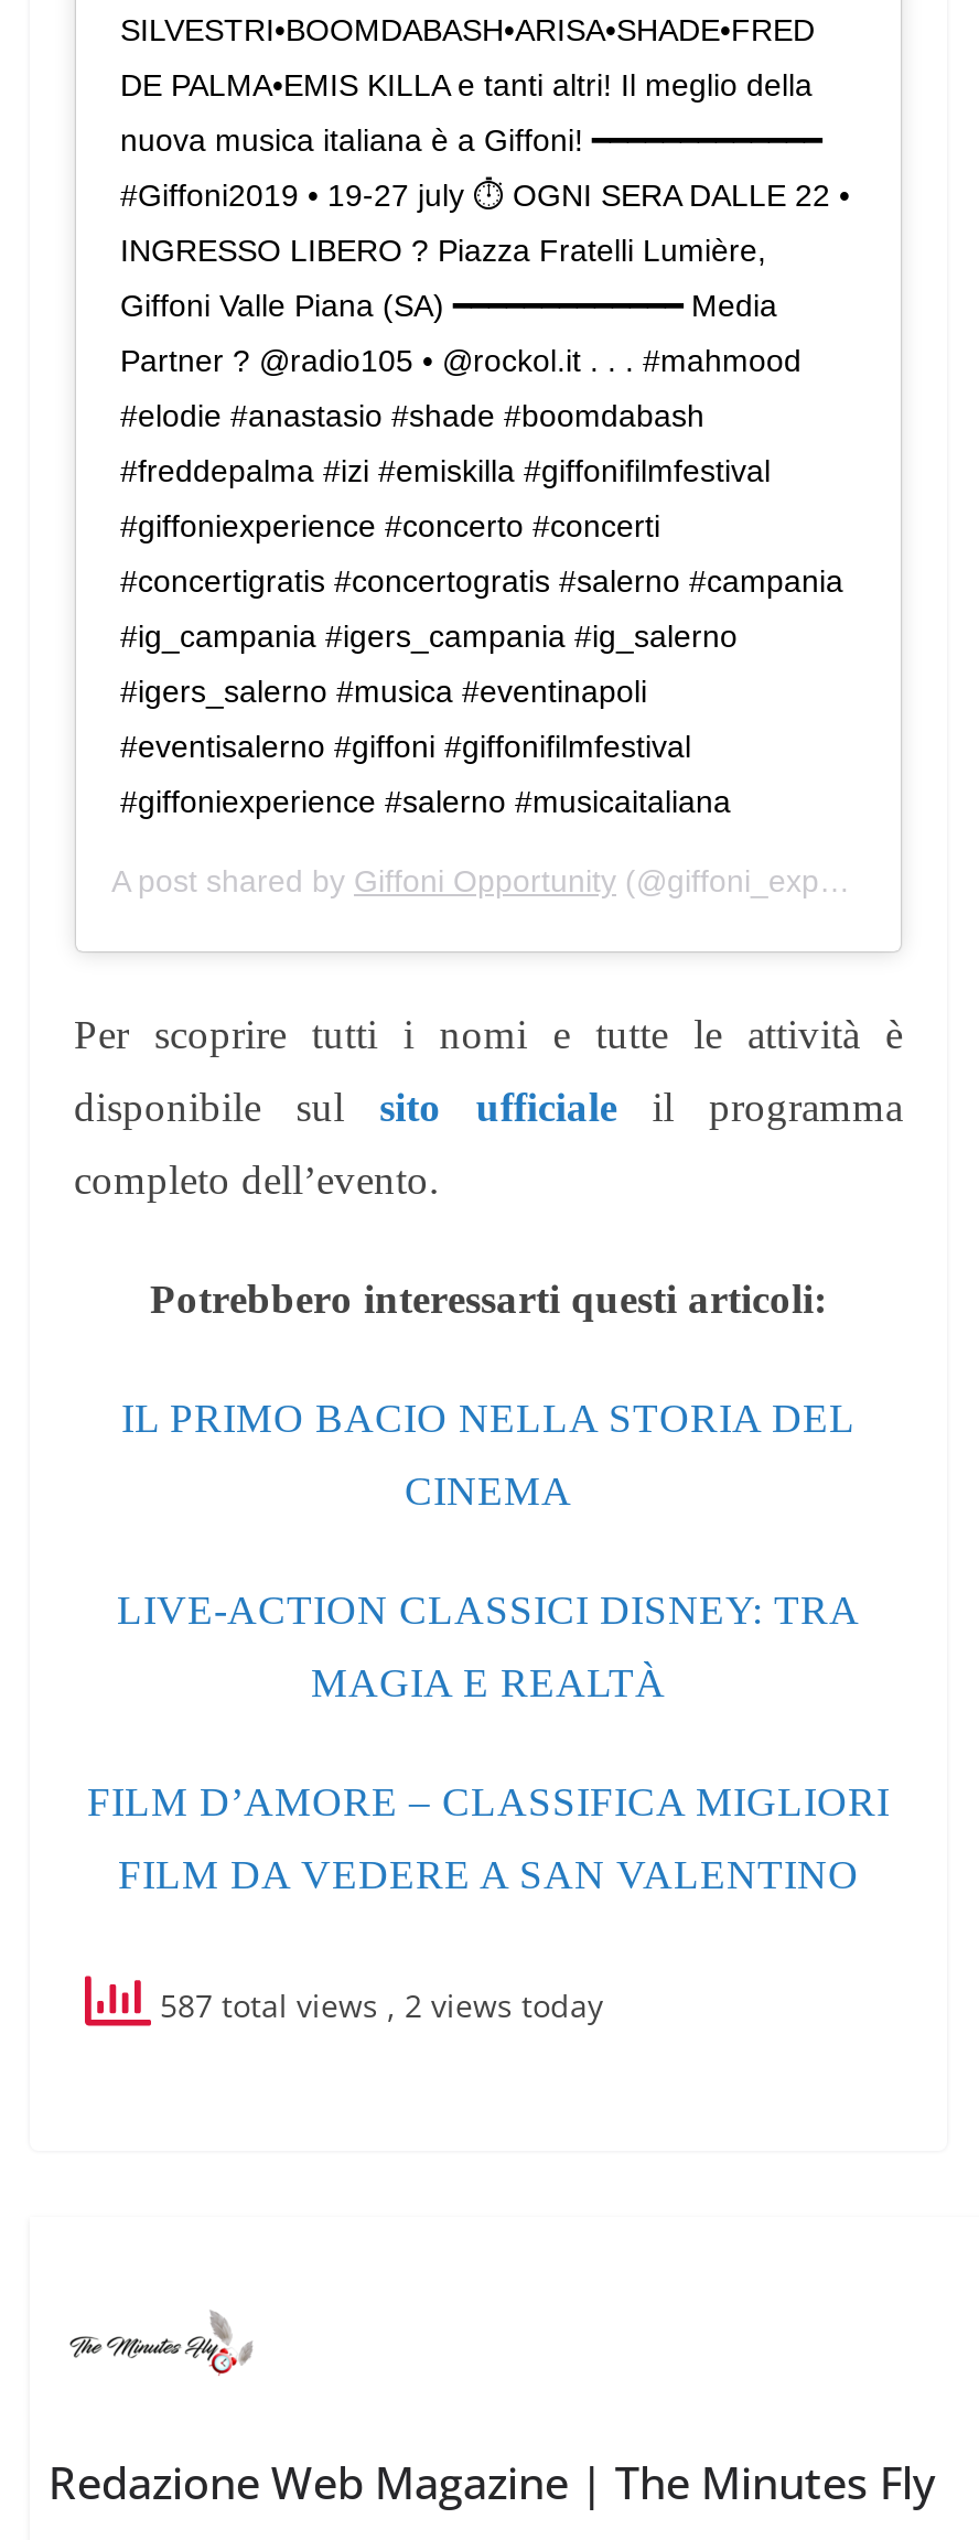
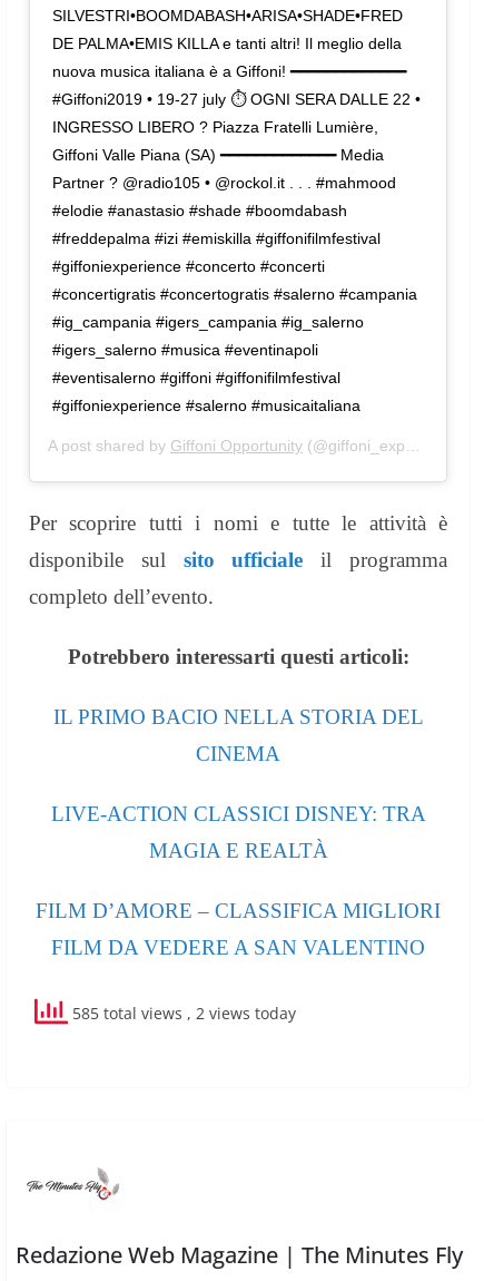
[151,1983,603,2025] 587 total views, 2 views today -> [68,1003,296,1024] 585 total views, 2 views today

